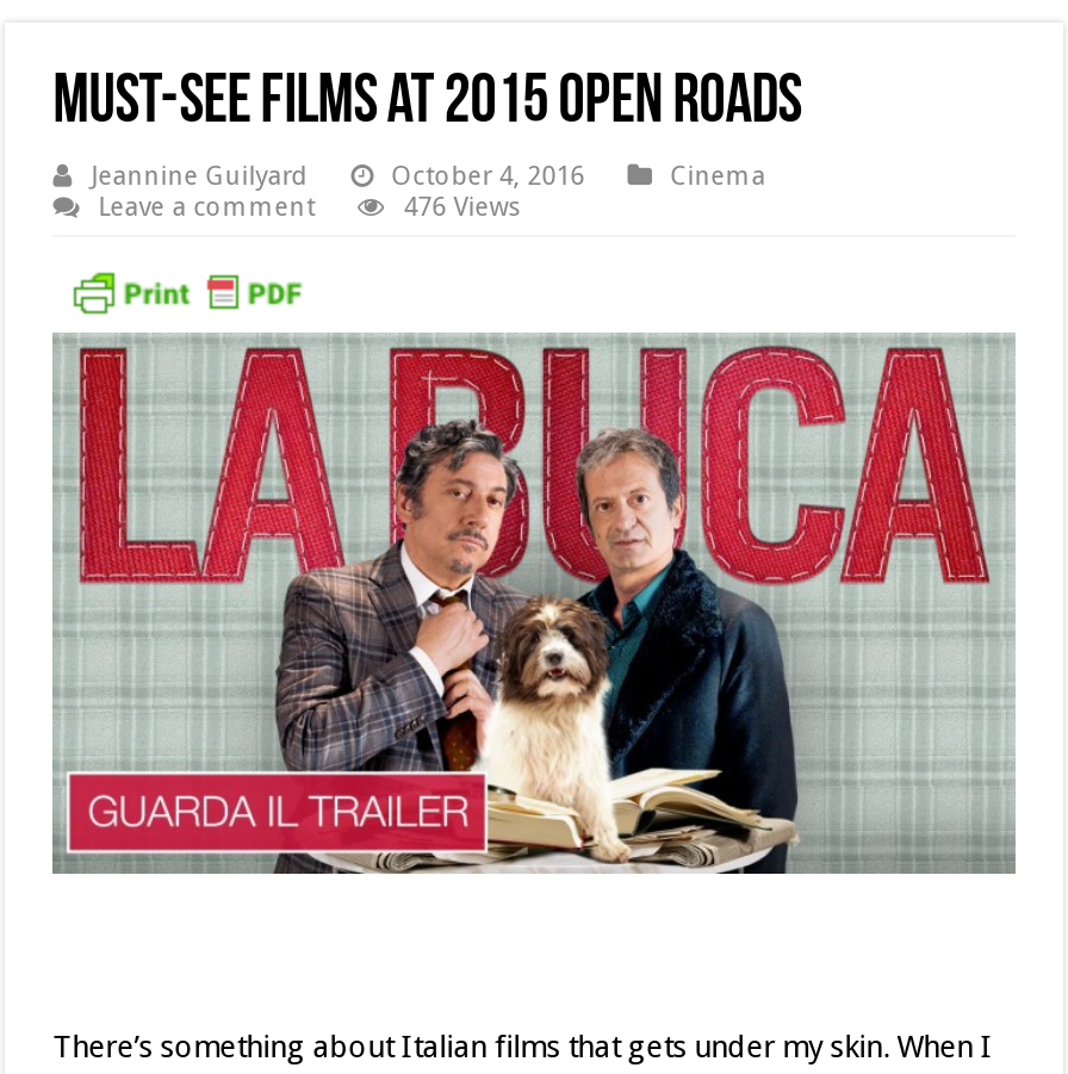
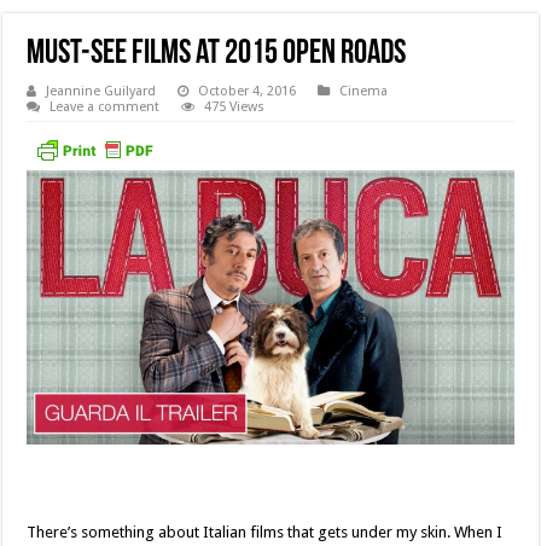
[403,193,523,224] 476 Views -> [204,100,265,115] 475 Views

